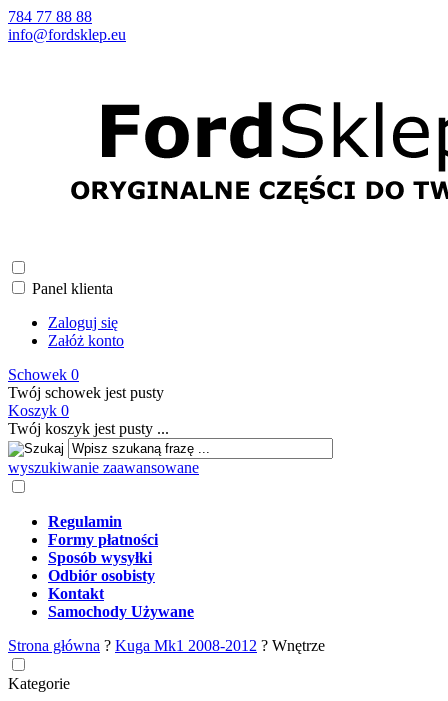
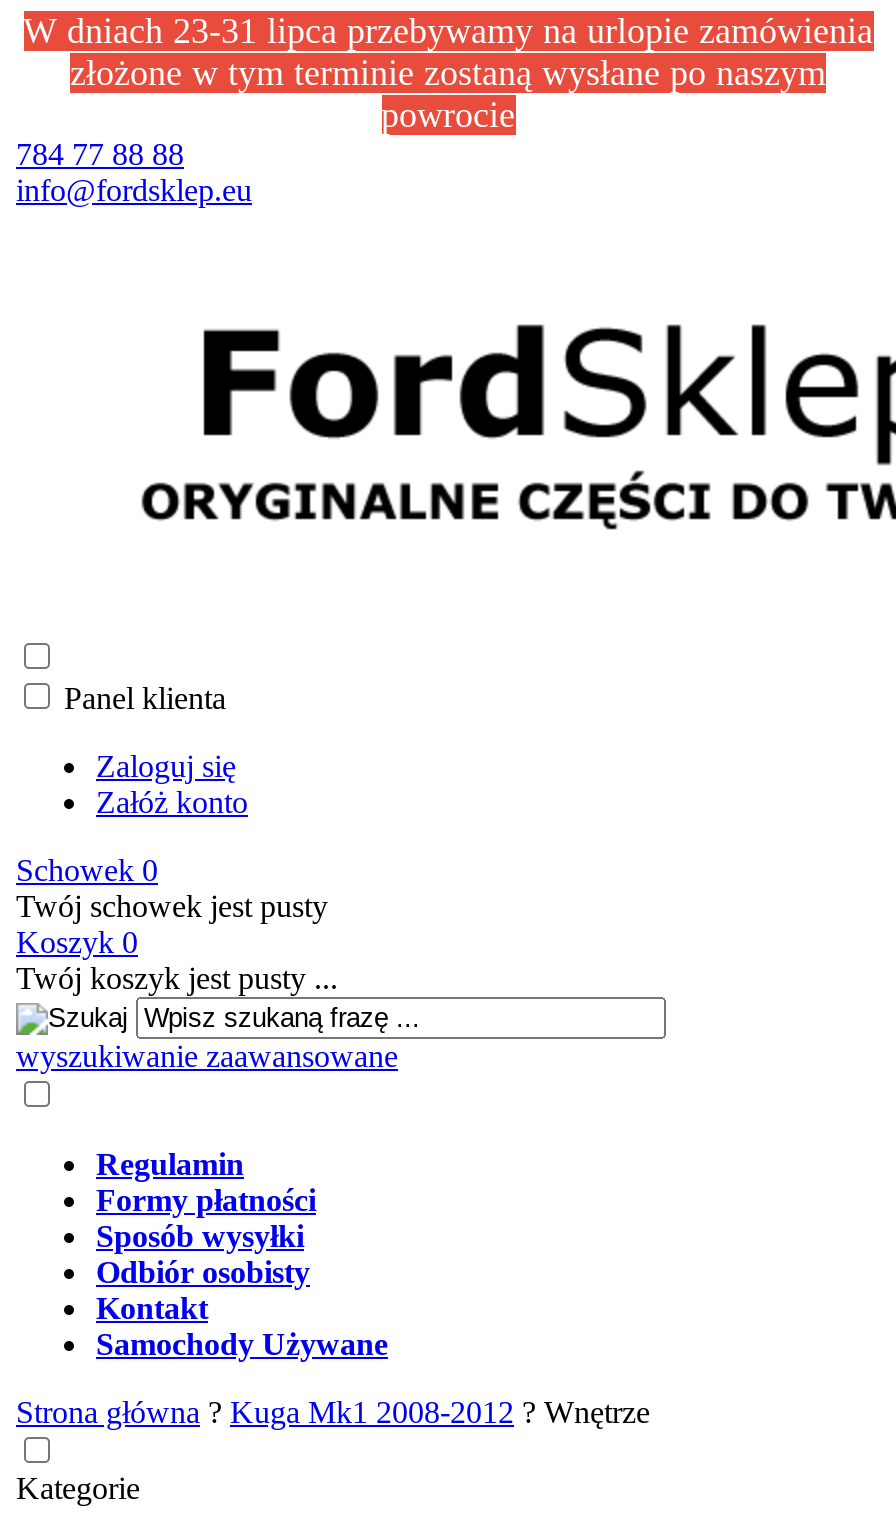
none -> [23,11,873,135] W dniach 23-31 lipca przebywamy na urlopie zamówienia | złożone w tym terminie zostaną wysłane po naszym | powrocie

